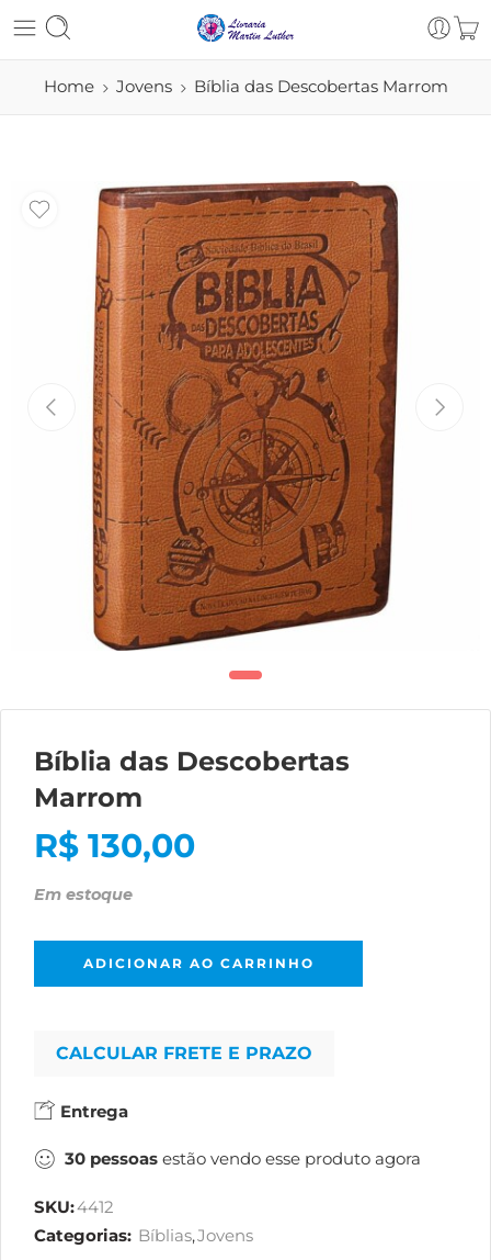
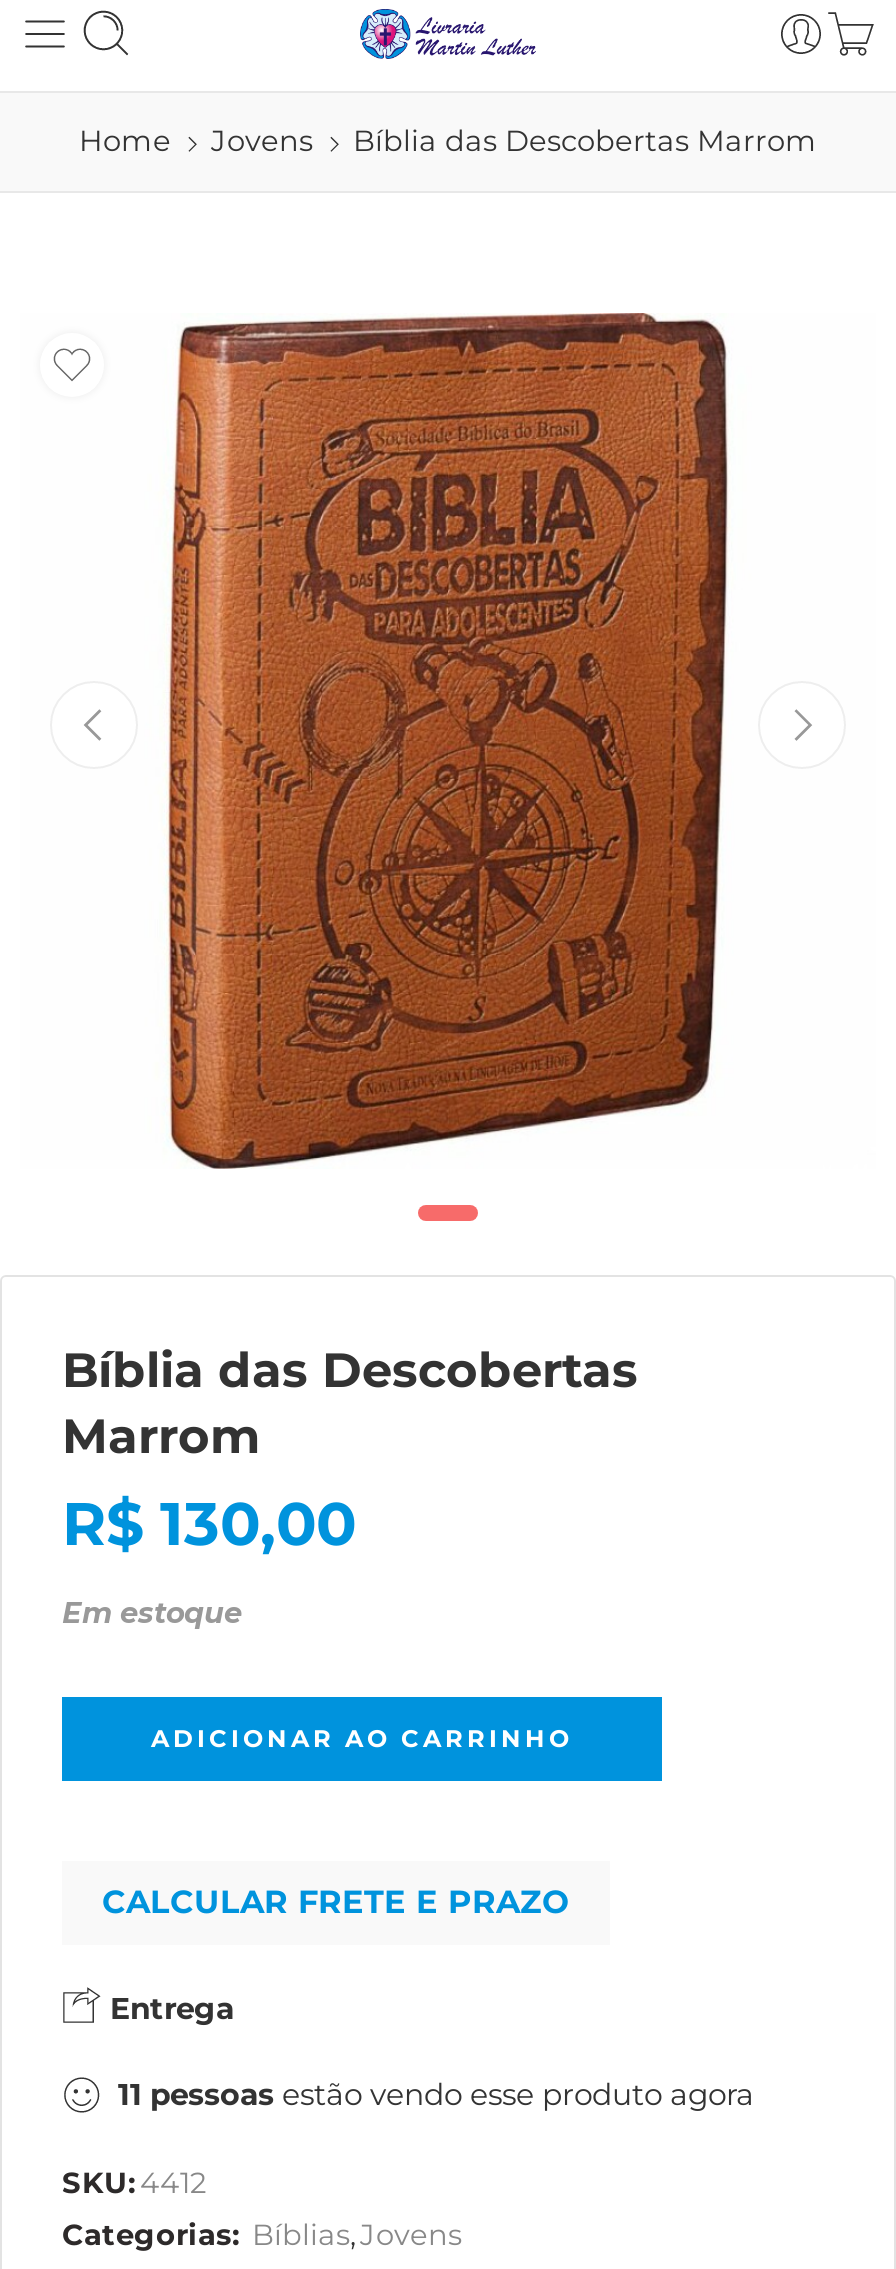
[65,1148,421,1169] 30 pessoas estão vendo esse produto agora -> [118,2075,754,2113] 11 pessoas estão vendo esse produto agora

